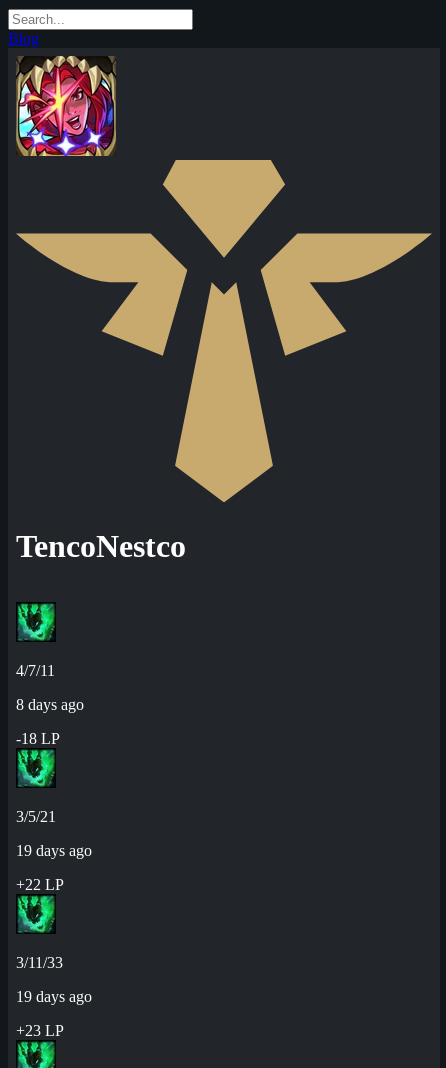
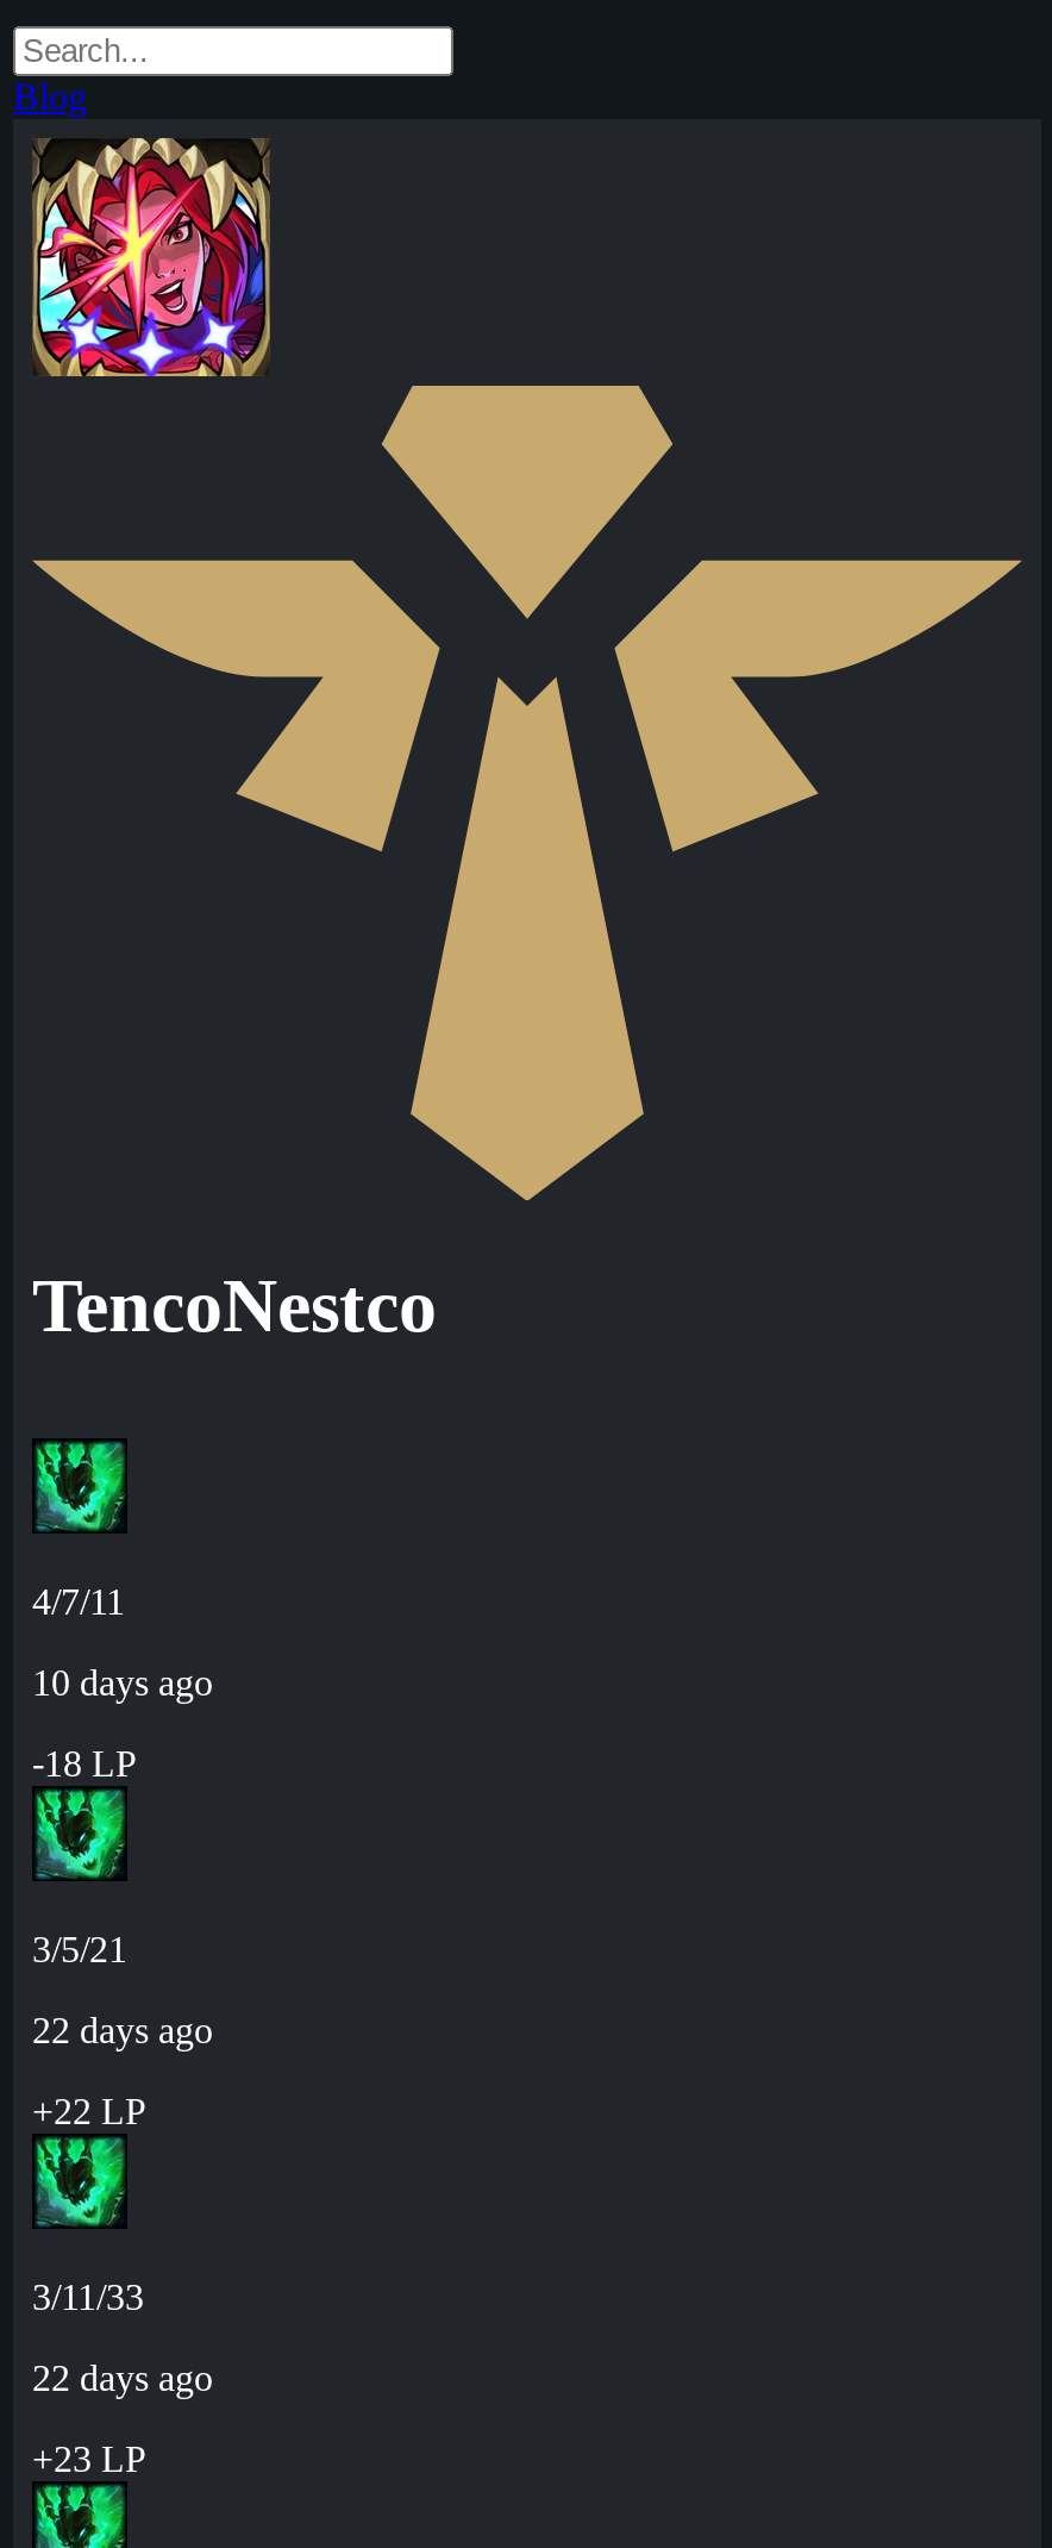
[16,696,84,713] 8 days ago -> [32,1663,213,1703] 10 days ago
[16,842,92,859] 19 days ago -> [32,2011,213,2051] 22 days ago
[16,988,92,1005] 19 days ago -> [32,2358,213,2399] 22 days ago

